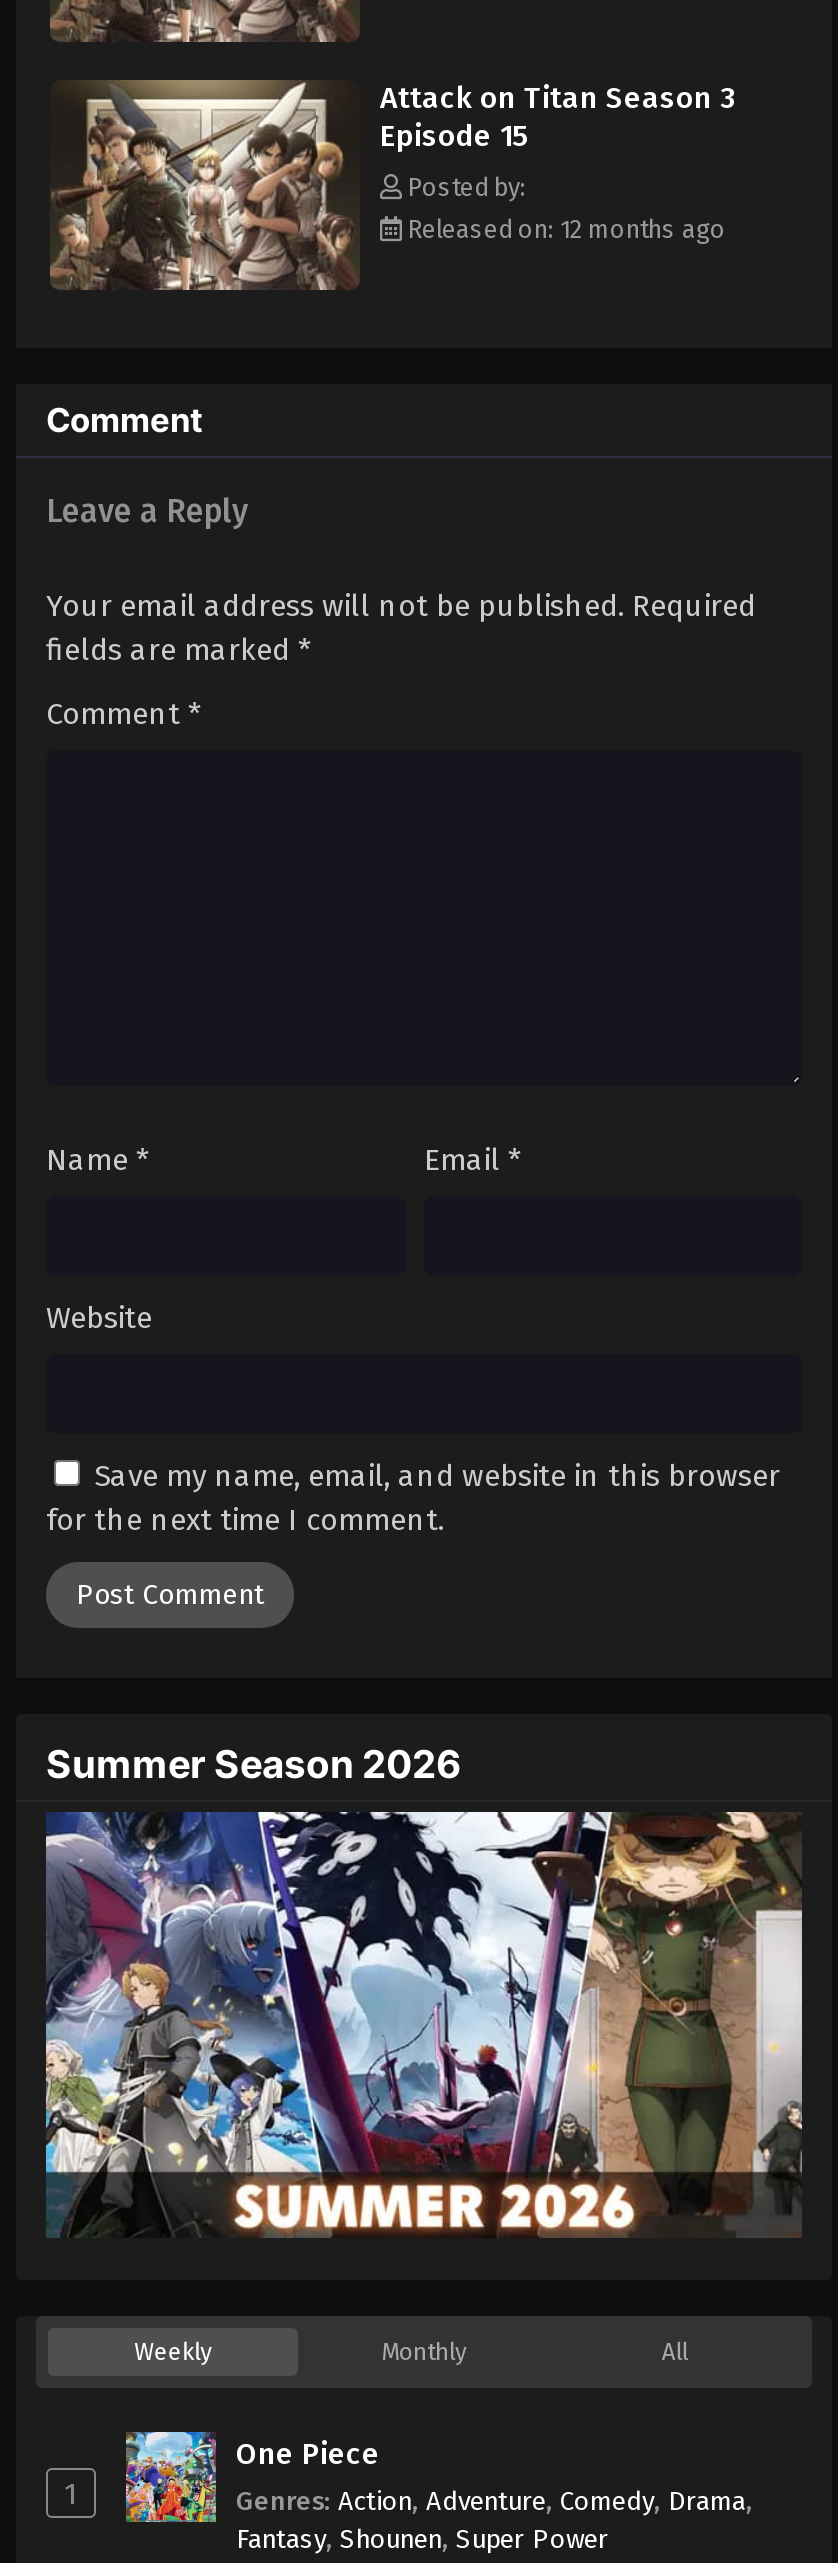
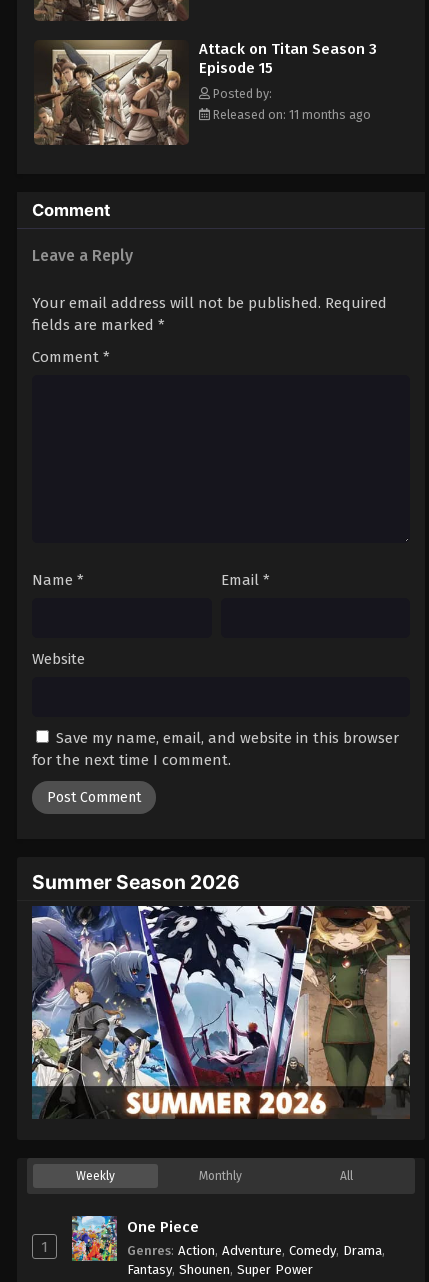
[402,214,726,244] Released on: 12 months ago -> [210,107,371,122] Released on: 11 months ago

